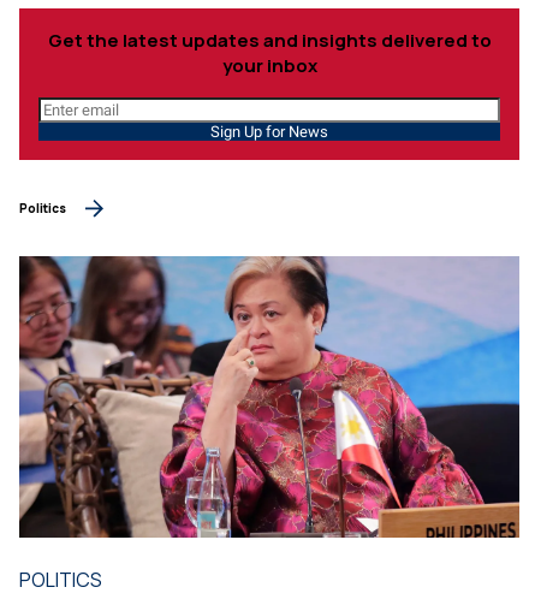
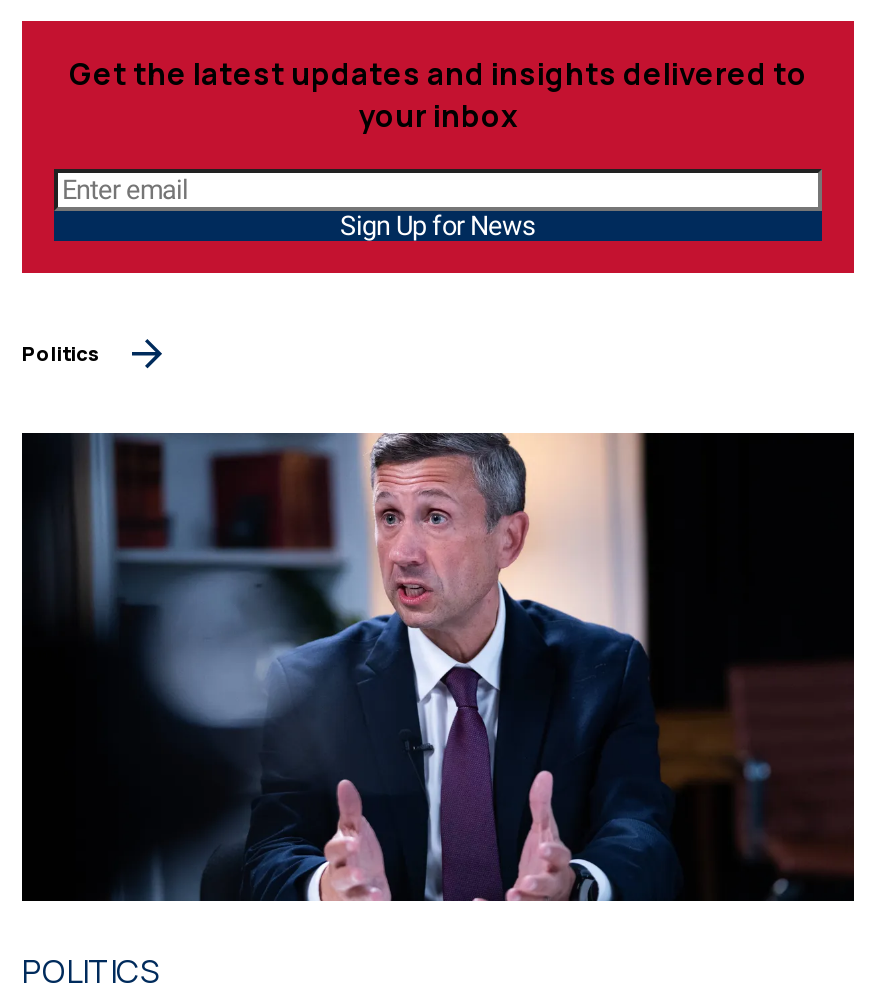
[18,255,521,539] [image] -> [20,431,856,903] [image]

